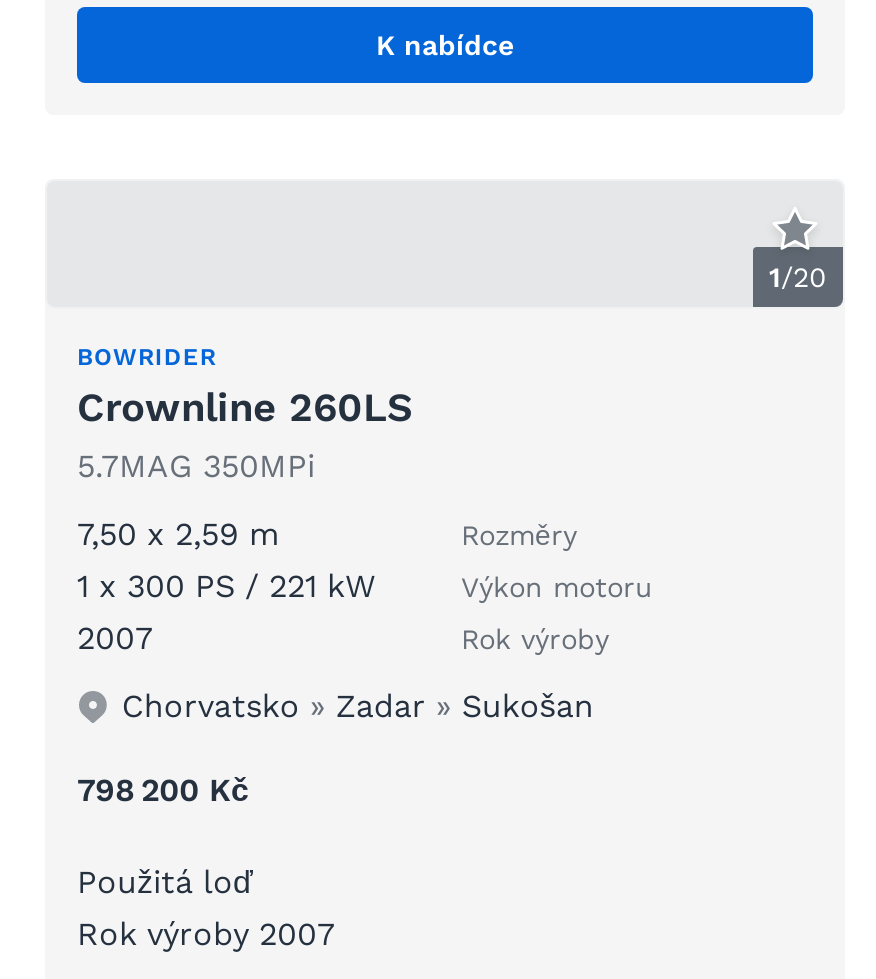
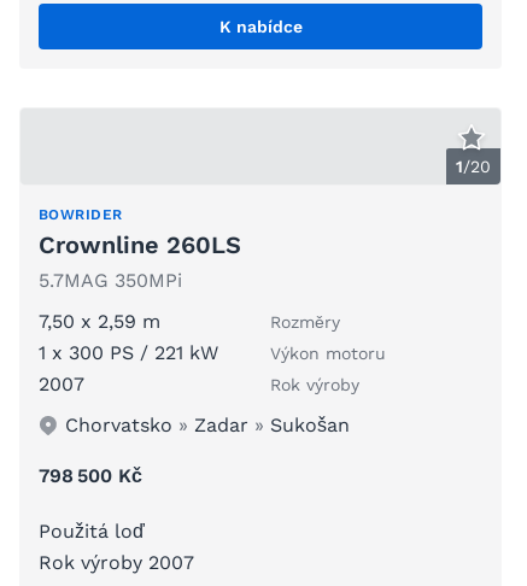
[77,772,249,810] 798 200 Kč -> [39,465,142,488] 798 500 Kč

